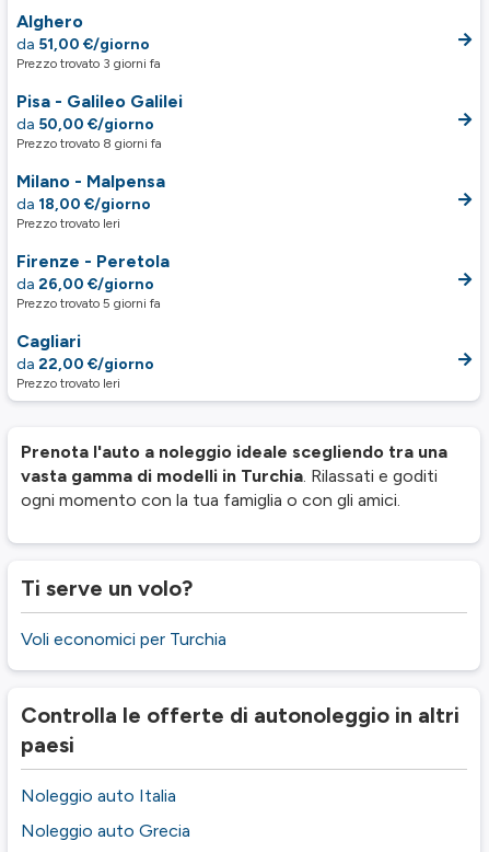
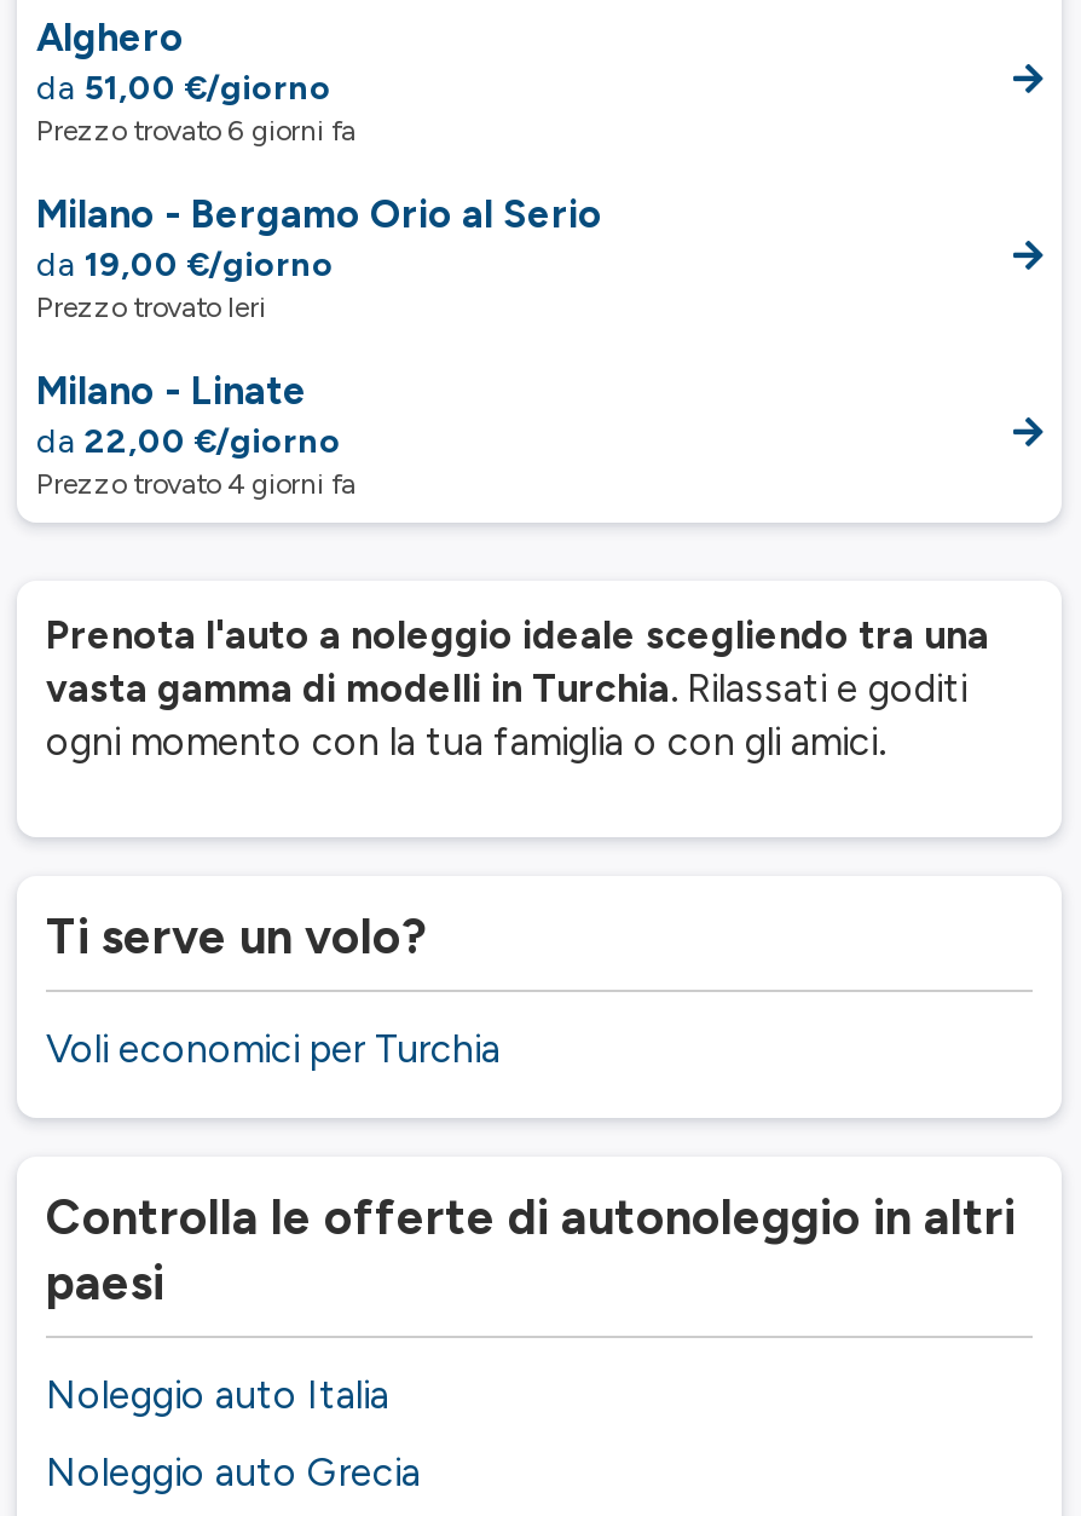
[16,56,183,214] Prezzo trovato 3 giorni fa | Pisa - Galileo Galilei | da 50,00 €/giorno | Prezzo trovato 8 giorni fa | Milano - Malpensa | da 18,00 €/giorno -> [36,114,602,286] Prezzo trovato 6 giorni fa | Milano - Bergamo Orio al Serio | da 19,00 €/giorno
[16,251,170,352] Firenze - Peretola | da 26,00 €/giorno | Prezzo trovato 5 giorni fa | Cagliari -> [36,368,307,414] Milano - Linate
[16,376,120,391] Prezzo trovato Ieri -> [36,467,355,501] Prezzo trovato 4 giorni fa

